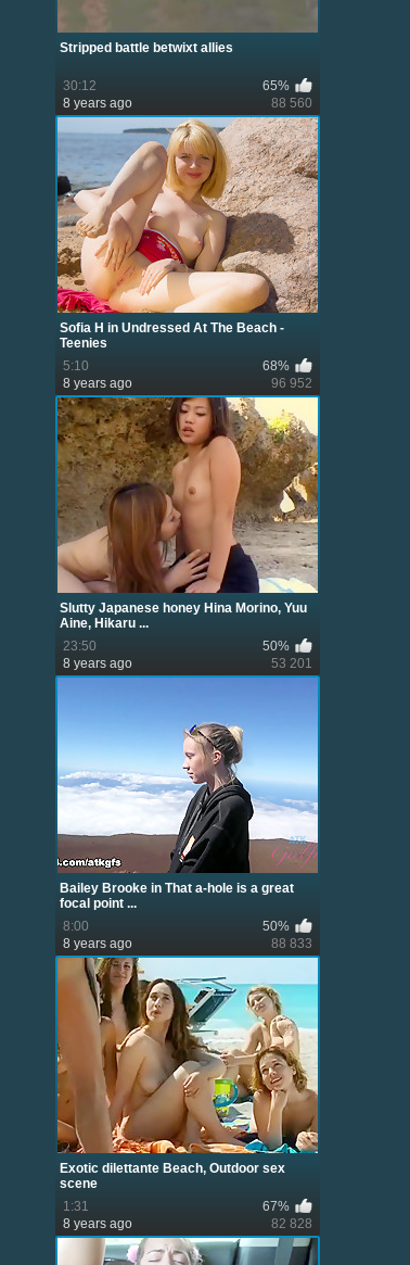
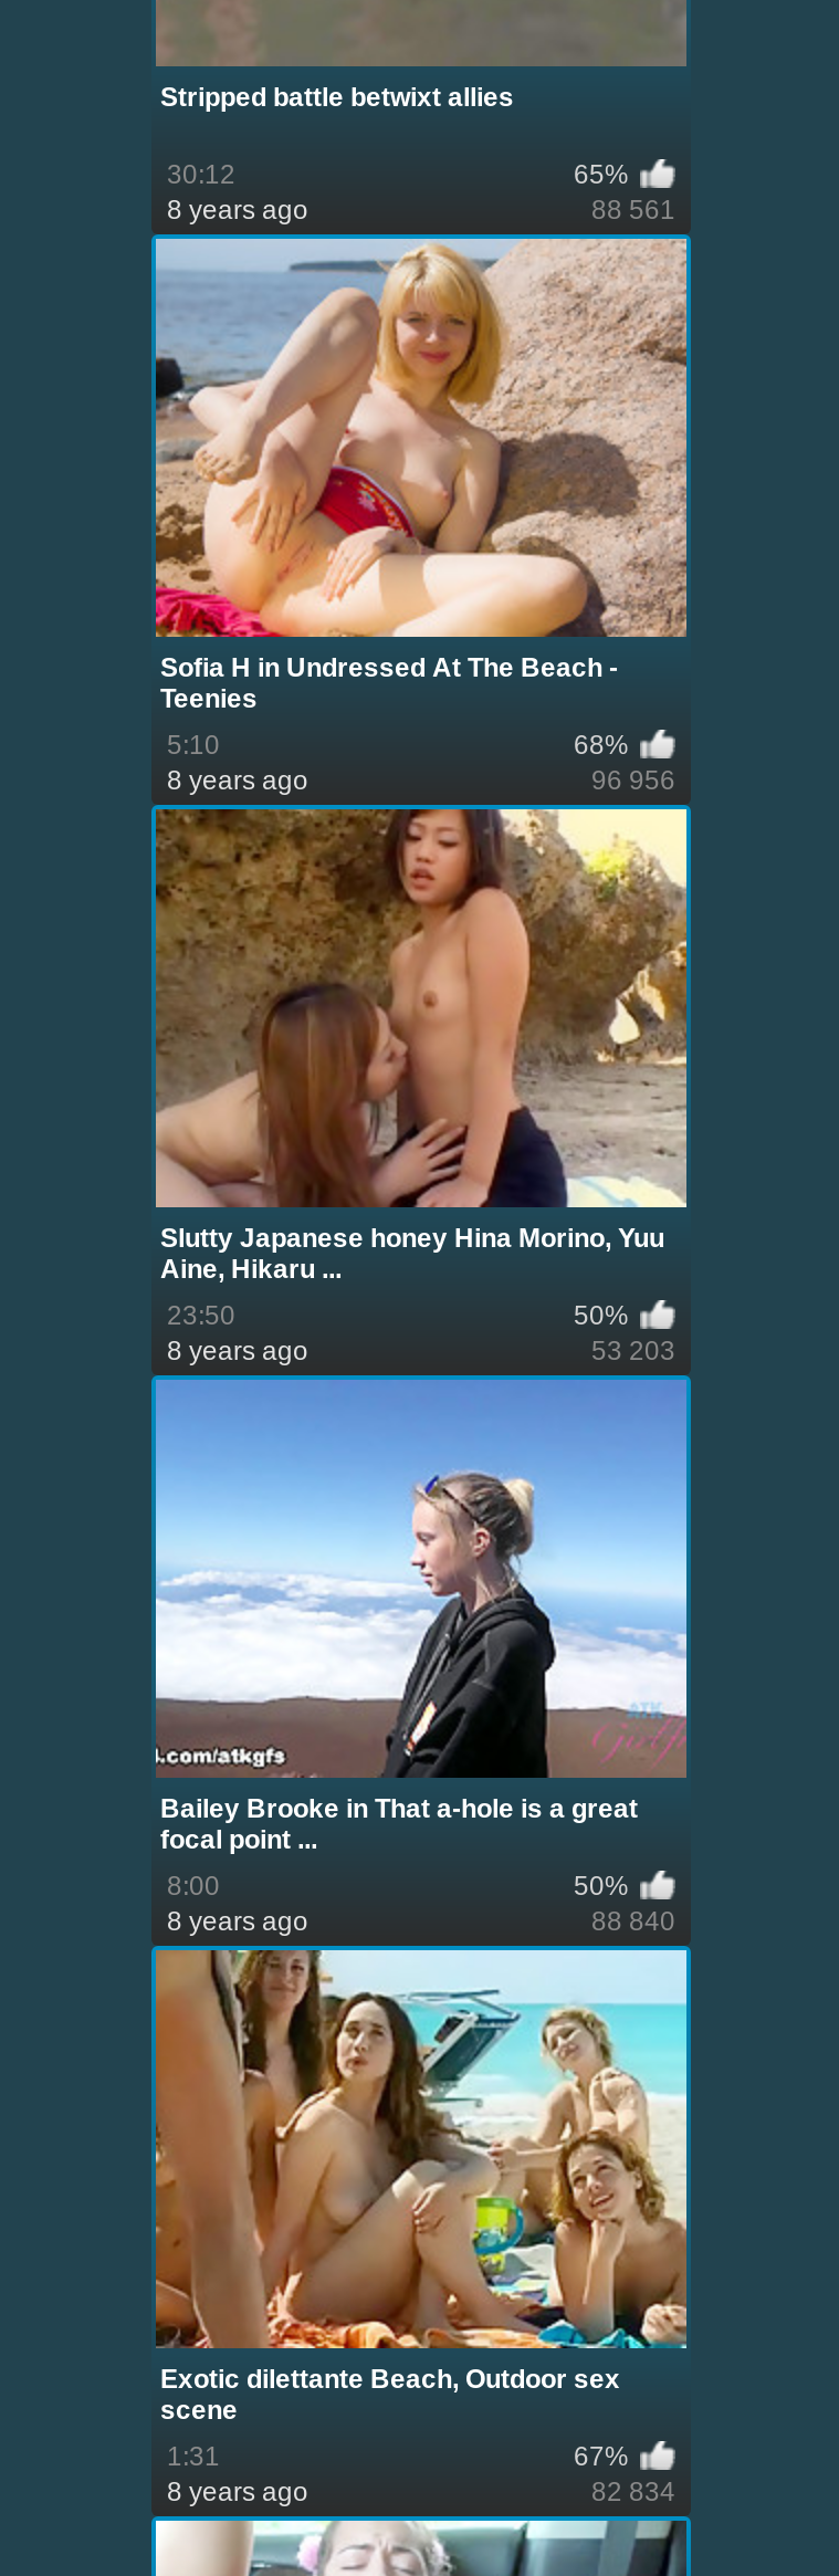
[271,95,312,111] 88 560 -> [591,194,675,225] 88 561
[271,375,312,391] 96 952 -> [591,765,675,796] 96 956
[271,656,312,671] 53 201 -> [591,1335,675,1366] 53 203
[271,936,312,951] 88 833 -> [591,1906,675,1937] 88 840
[271,1216,312,1231] 82 828 -> [591,2476,675,2507] 82 834

